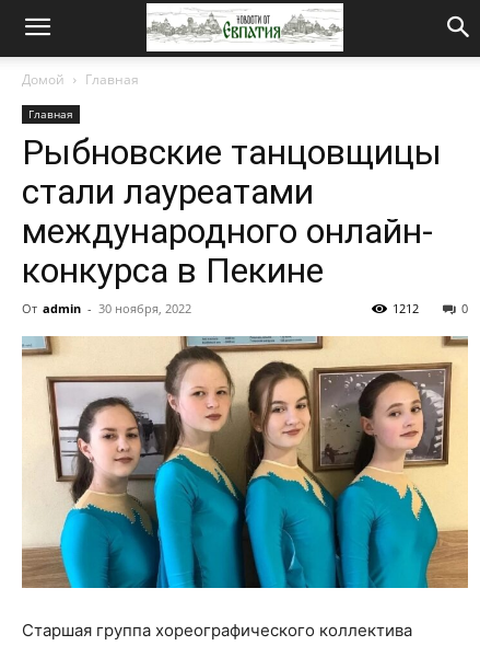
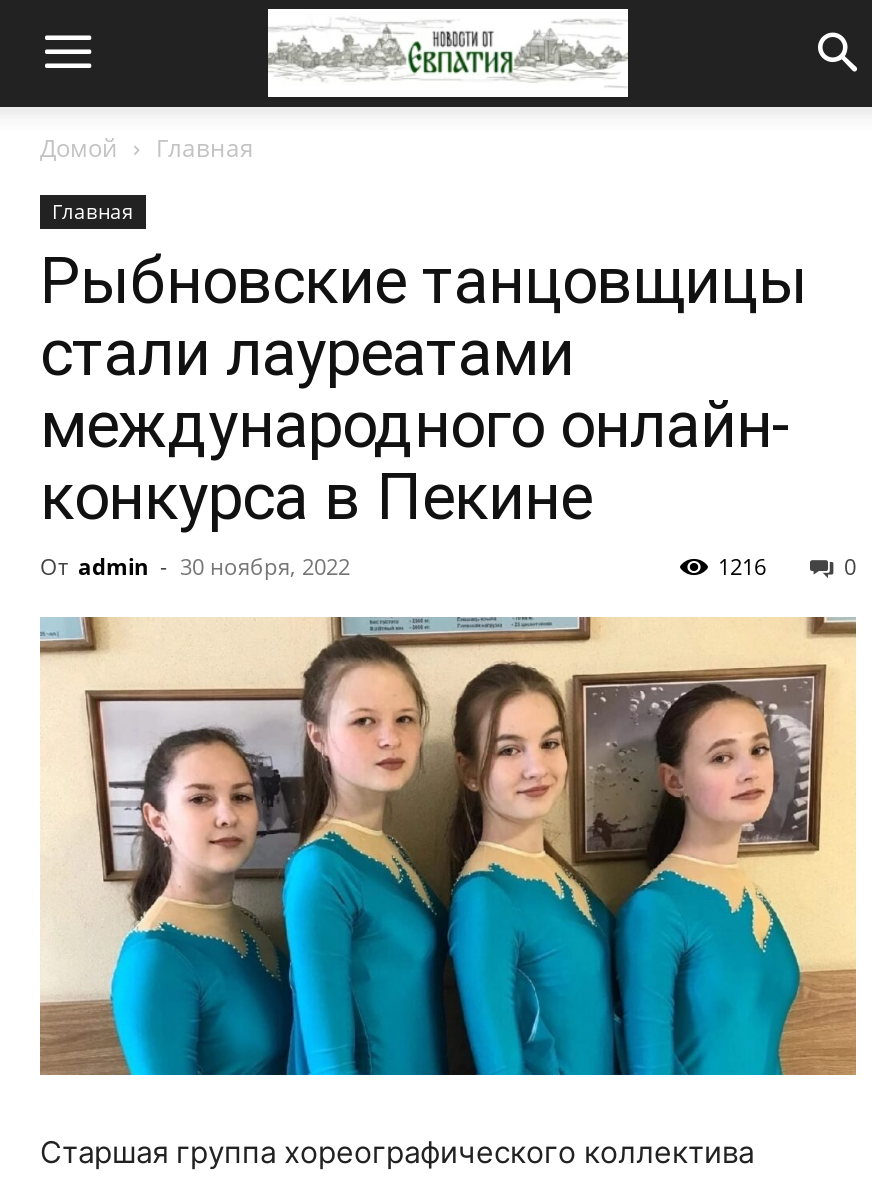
[393,300,419,316] 1212 -> [718,551,766,581] 1216

